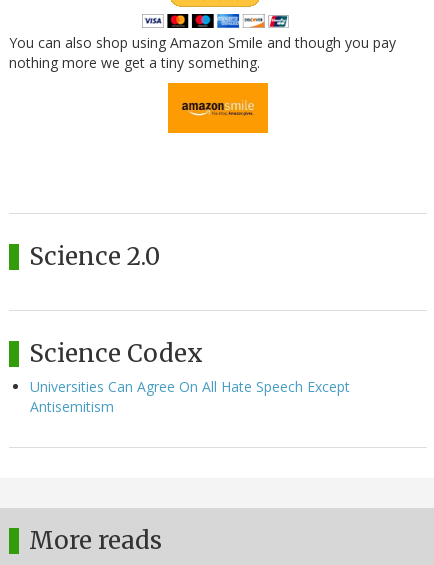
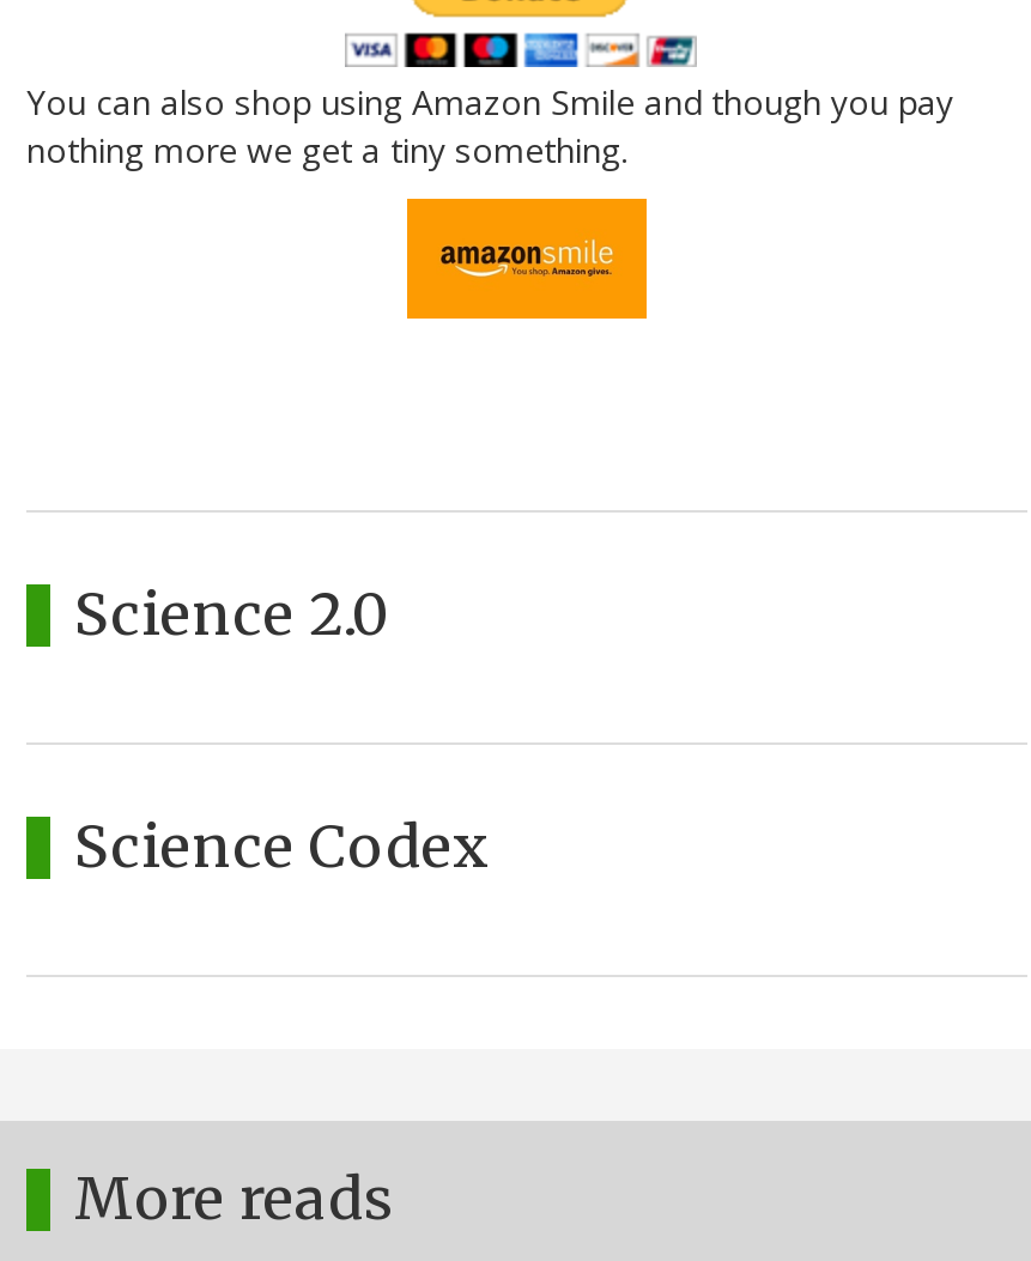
[30,377,350,416] Universities Can Agree On All Hate Speech Except | Antisemitism -> none

